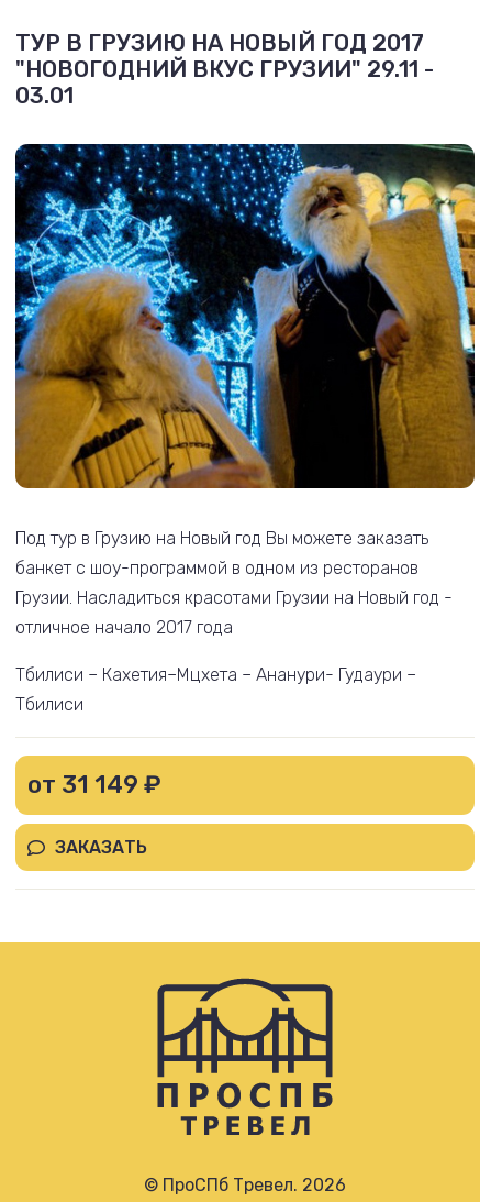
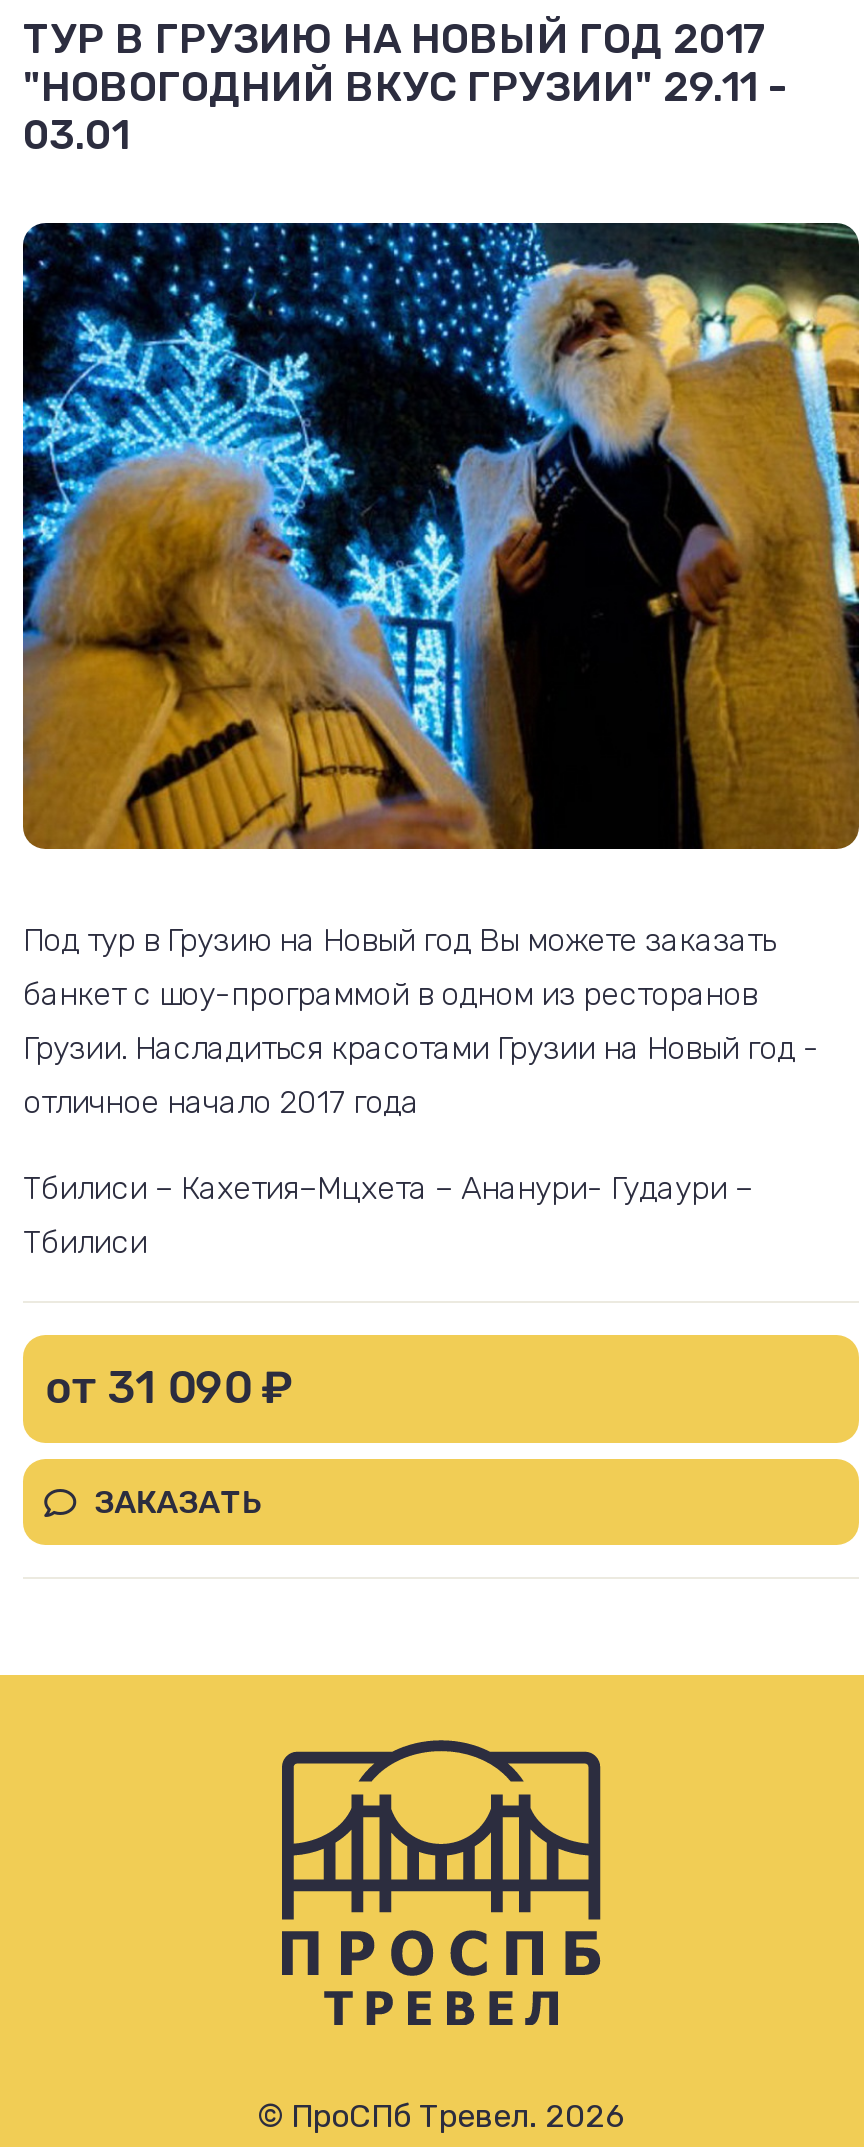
[28,770,162,800] от 31 149 ₽ -> [45,1362,293,1416] от 31 090 ₽

